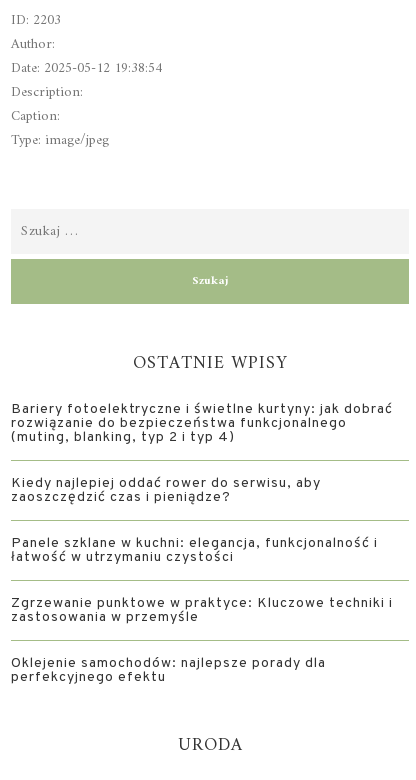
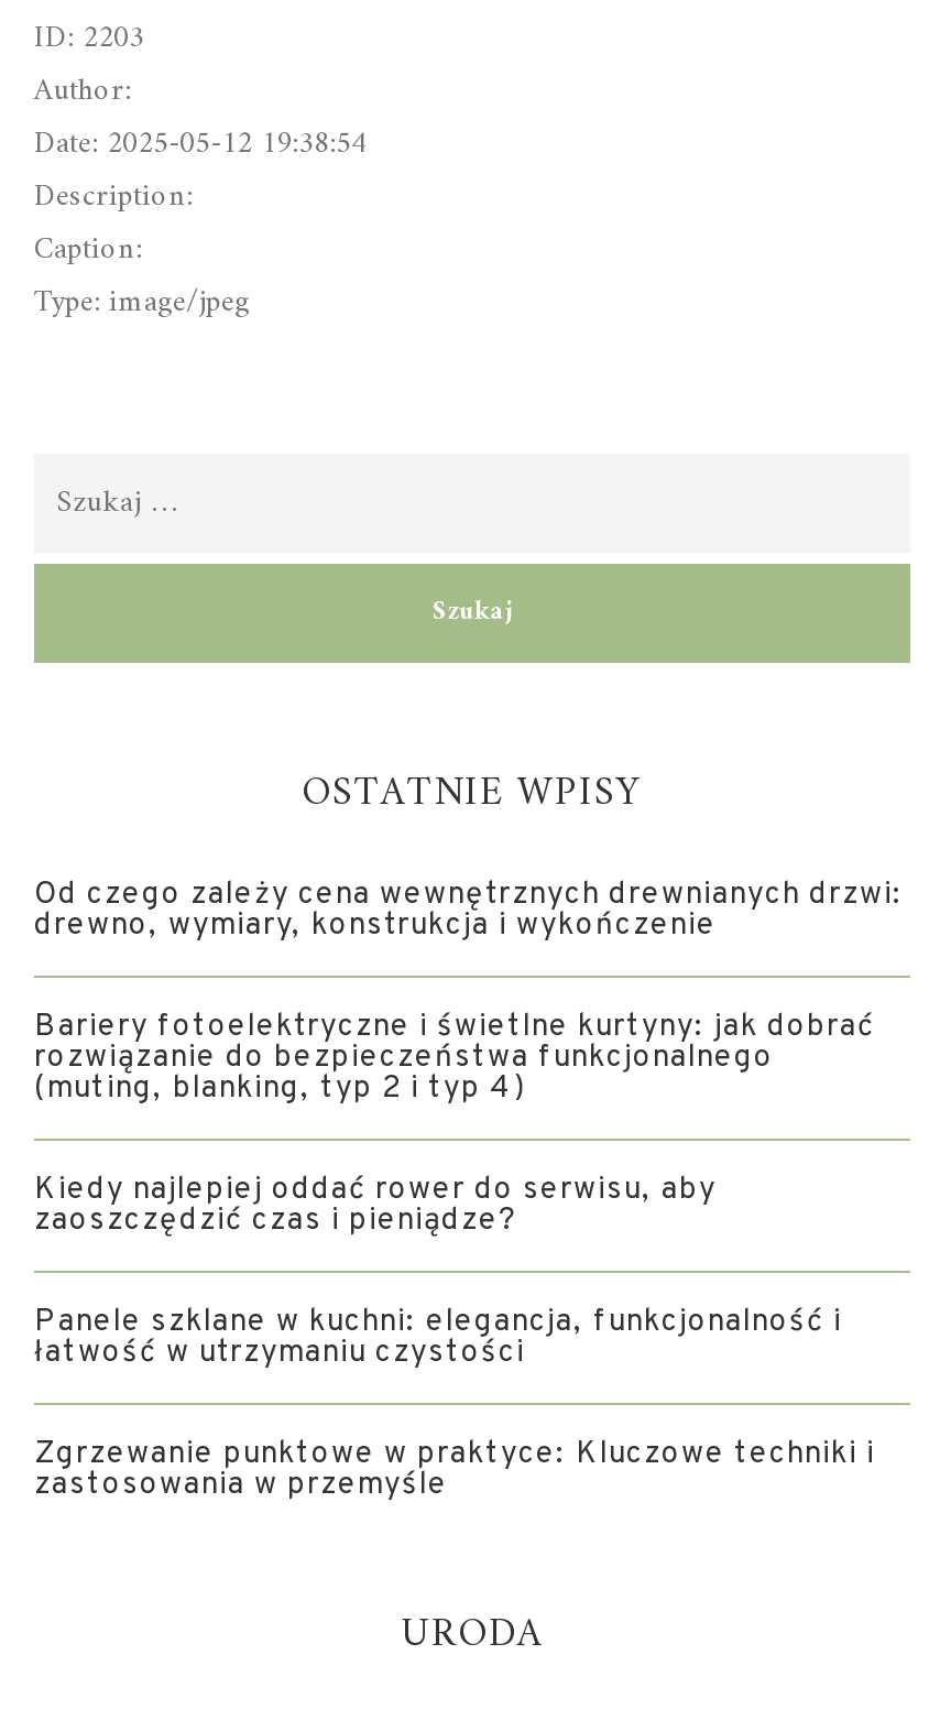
none -> [34,877,904,946] Od czego zależy cena wewnętrznych drewnianych drzwi: | drewno, wymiary, konstrukcja i wykończenie
moved [11,401,393,626] -> [34,1010,875,1505]: Bariery fotoelektryczne i świetlne kurtyny: jak dobrać | rozwiązanie do bezpieczeństwa funkcjonalnego | (muting, blanking, typ 2 i typ 4) | ... | Zgrzewanie punktowe w praktyce: Kluczowe techniki i | zastosowania w przemyśle
[11,655,326,686] Oklejenie samochodów: najlepsze porady dla | perfekcyjnego efektu -> none

